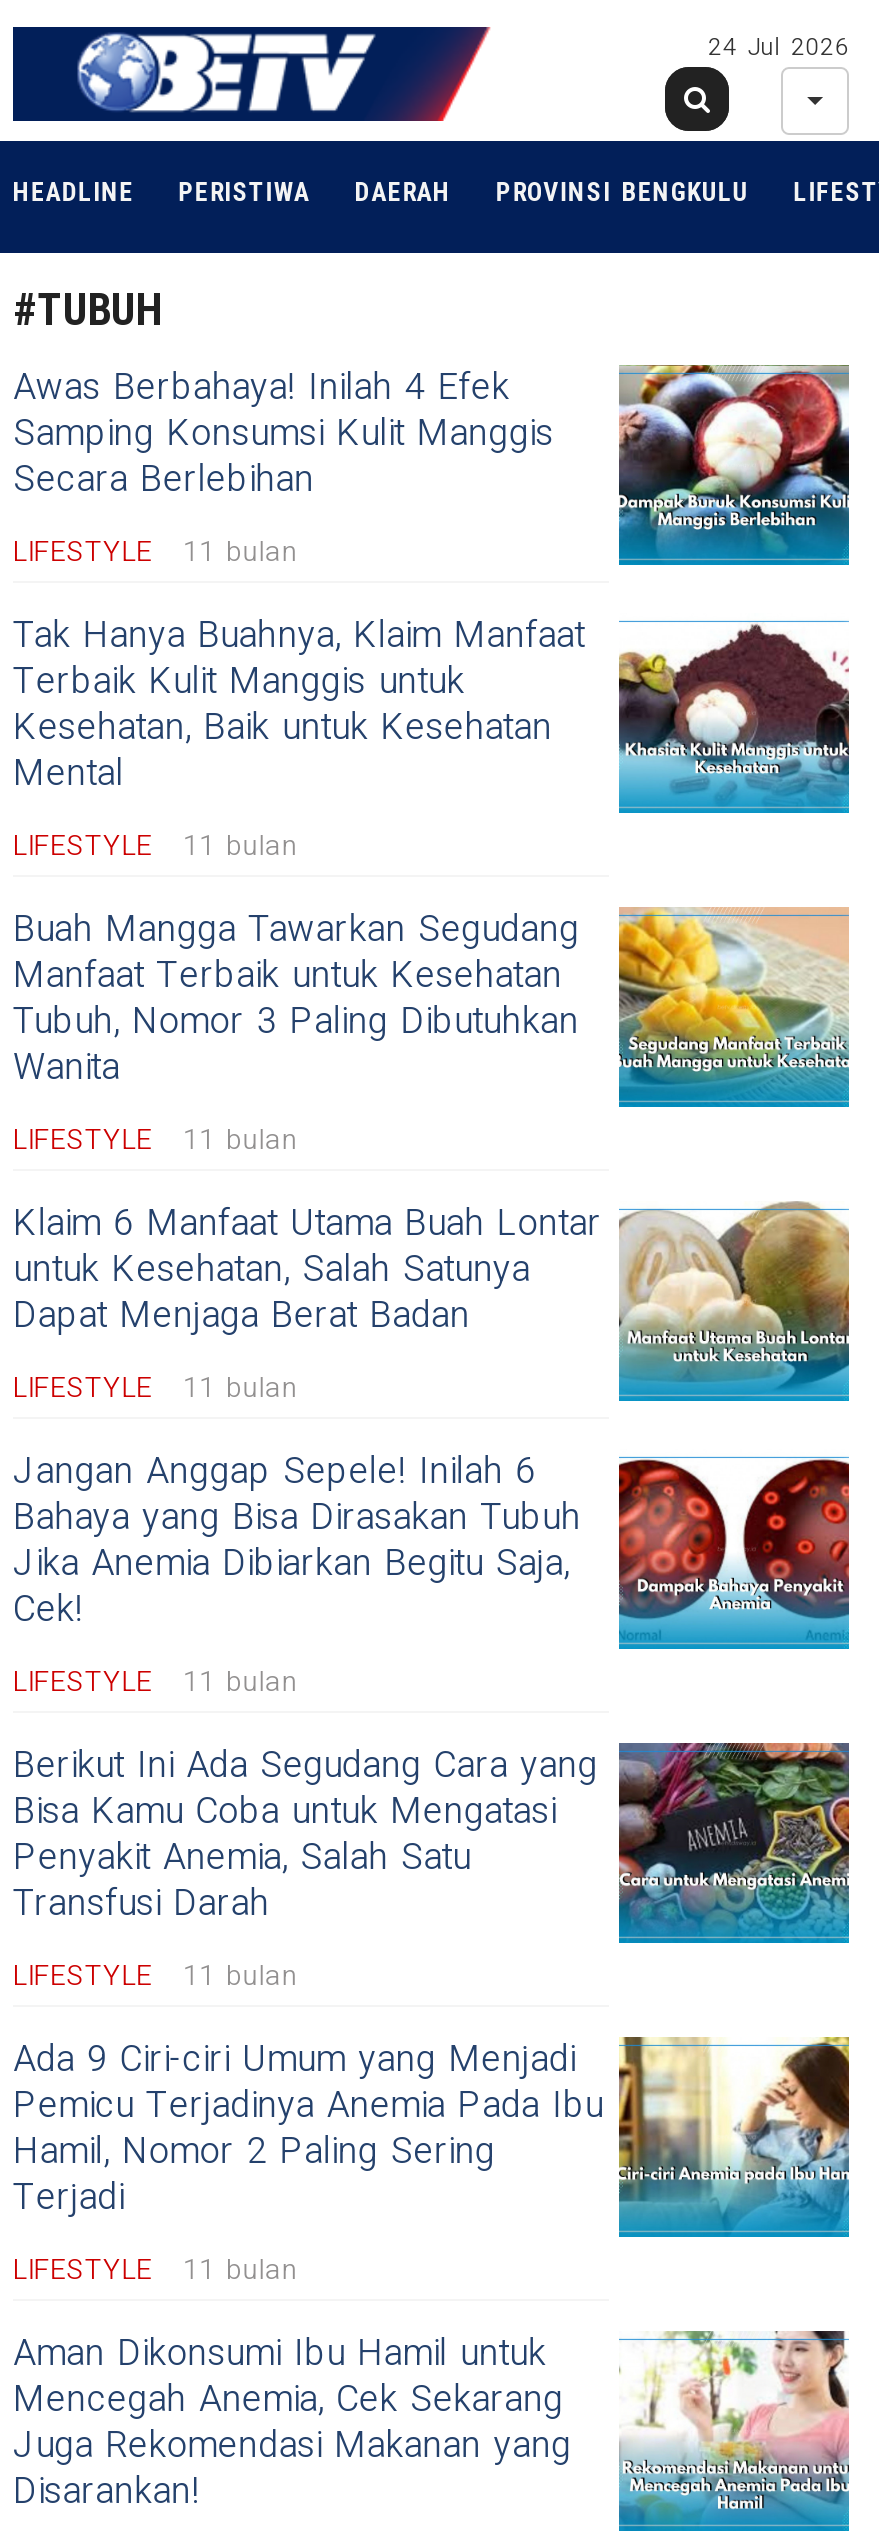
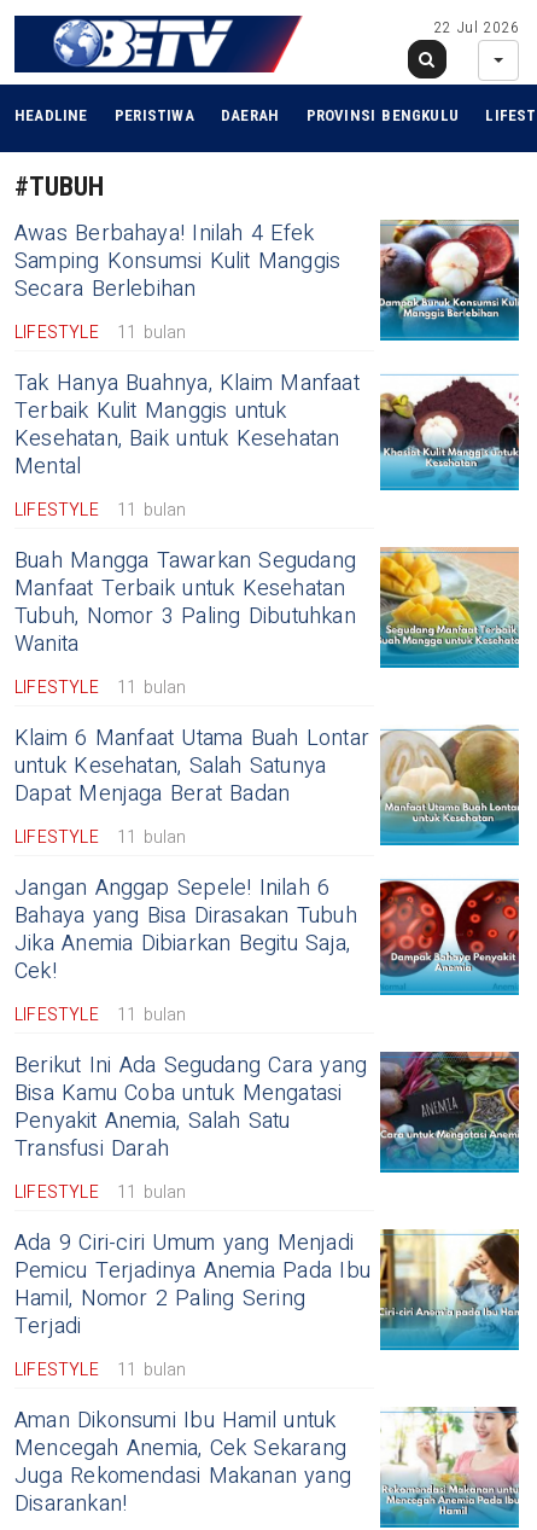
[708,31,849,65] 24 Jul 2026 -> [434,18,519,39] 22 Jul 2026

